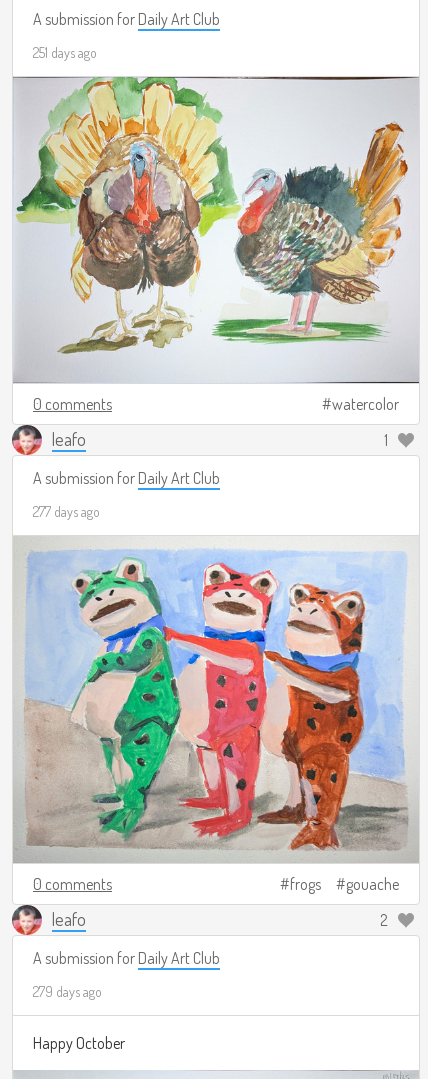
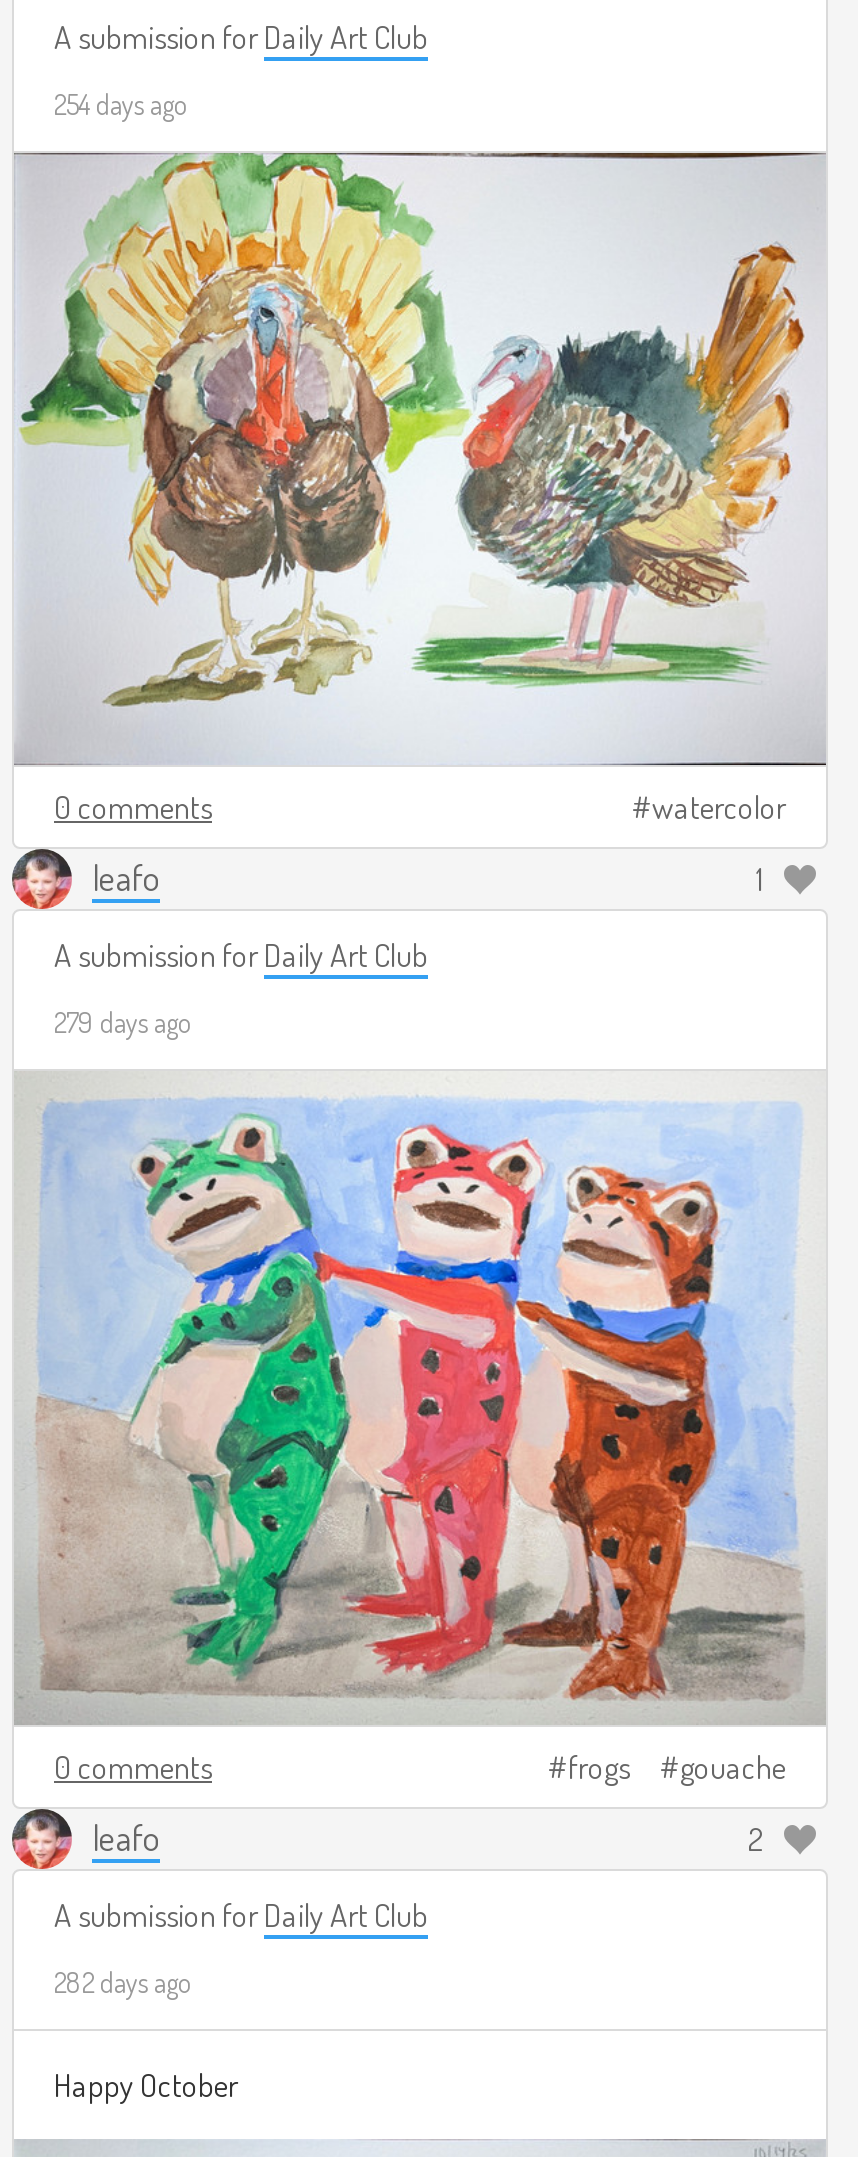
[33,44,97,61] 251 days ago -> [54,88,188,122] 254 days ago
[33,503,100,520] 277 days ago -> [54,1004,192,1038] 279 days ago
[33,983,102,1000] 279 days ago -> [54,1965,192,1999] 282 days ago

